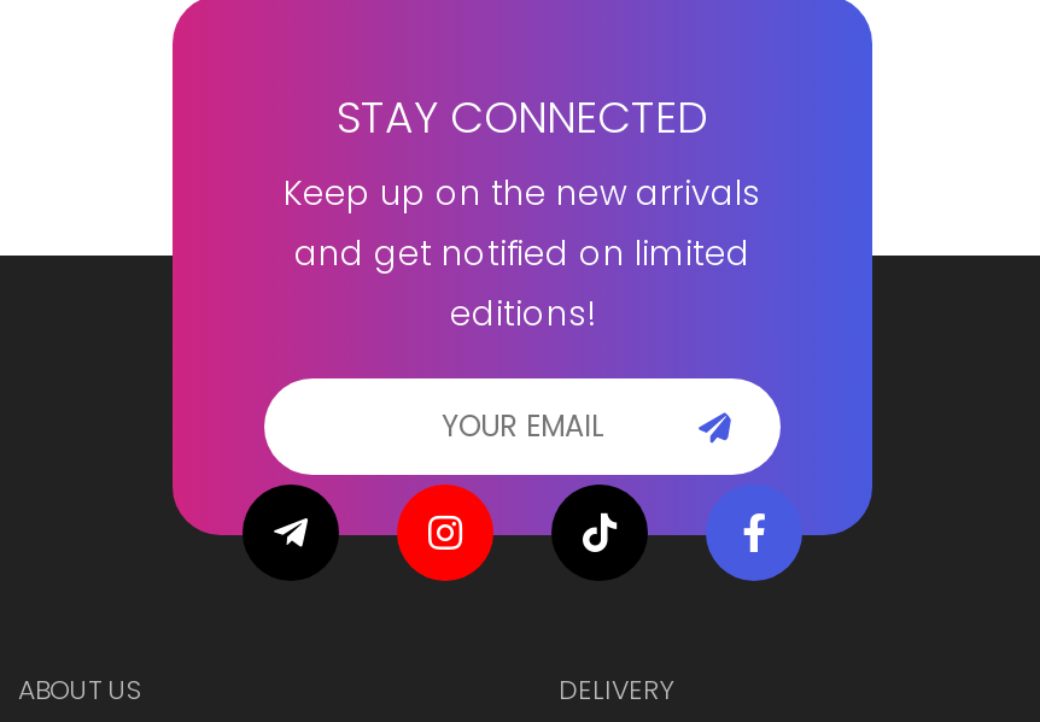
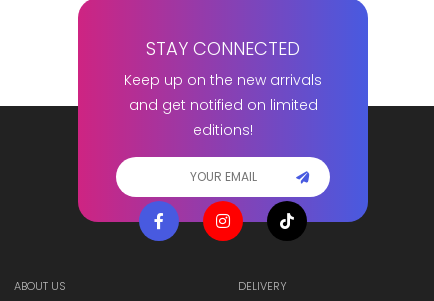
[240,482,805,583] [image] -> [107,200,338,242] [image]

